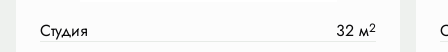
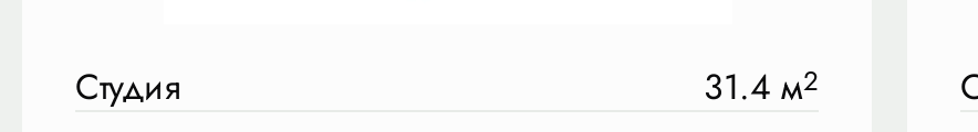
[336,20,376,42] 32 м2 -> [704,64,819,112] 31.4 м2

